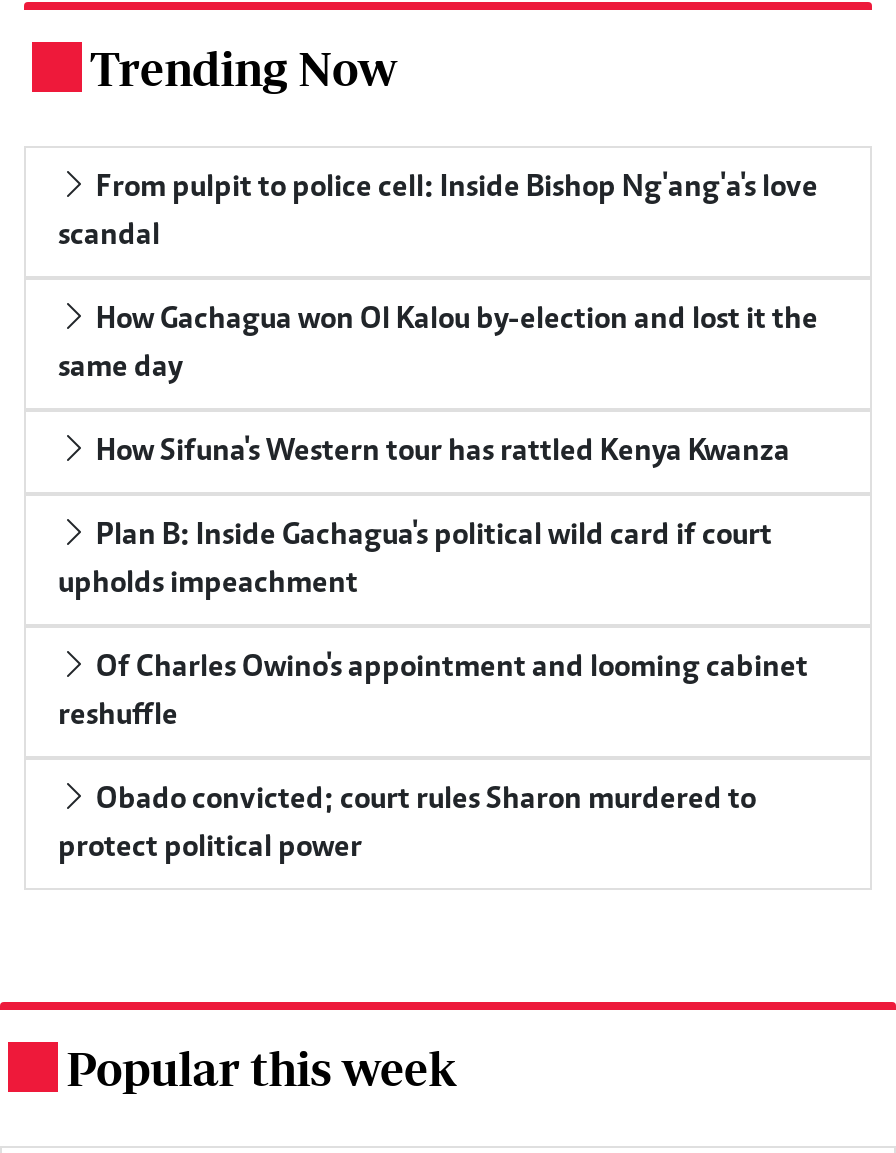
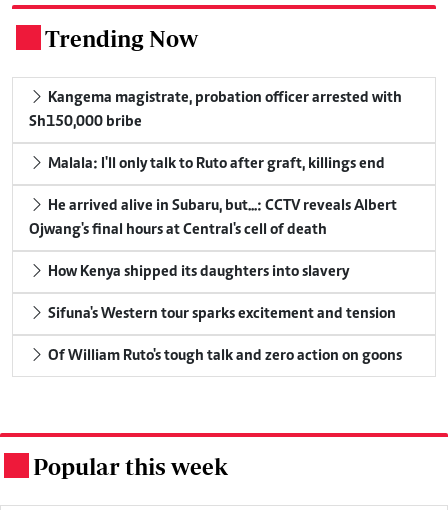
[58,171,818,863] From pulpit to police cell: Inside Bishop Ng'ang'a's love | scandal | How Gachagua won Ol Kalou by-election and lost it the | same day | How Sifuna's Western tour has rattled Kenya Kwanza | Plan B: Inside Gachagua's political wild card if court | upholds impeachment | Of Charles Owino's appointment and looming cabinet | reshuffle | Obado convicted; court rules Sharon murdered to | protect political power -> [29,90,402,364] Kangema magistrate, probation officer arrested with | Sh150,000 bribe | Malala: I'll only talk to Ruto after graft, killings end | He arrived alive in Subaru, but...: CCTV reveals Albert | Ojwang's final hours at Central's cell of death | How Kenya shipped its daughters into slavery | Sifuna's Western tour sparks excitement and tension | Of William Ruto's tough talk and zero action on goons

